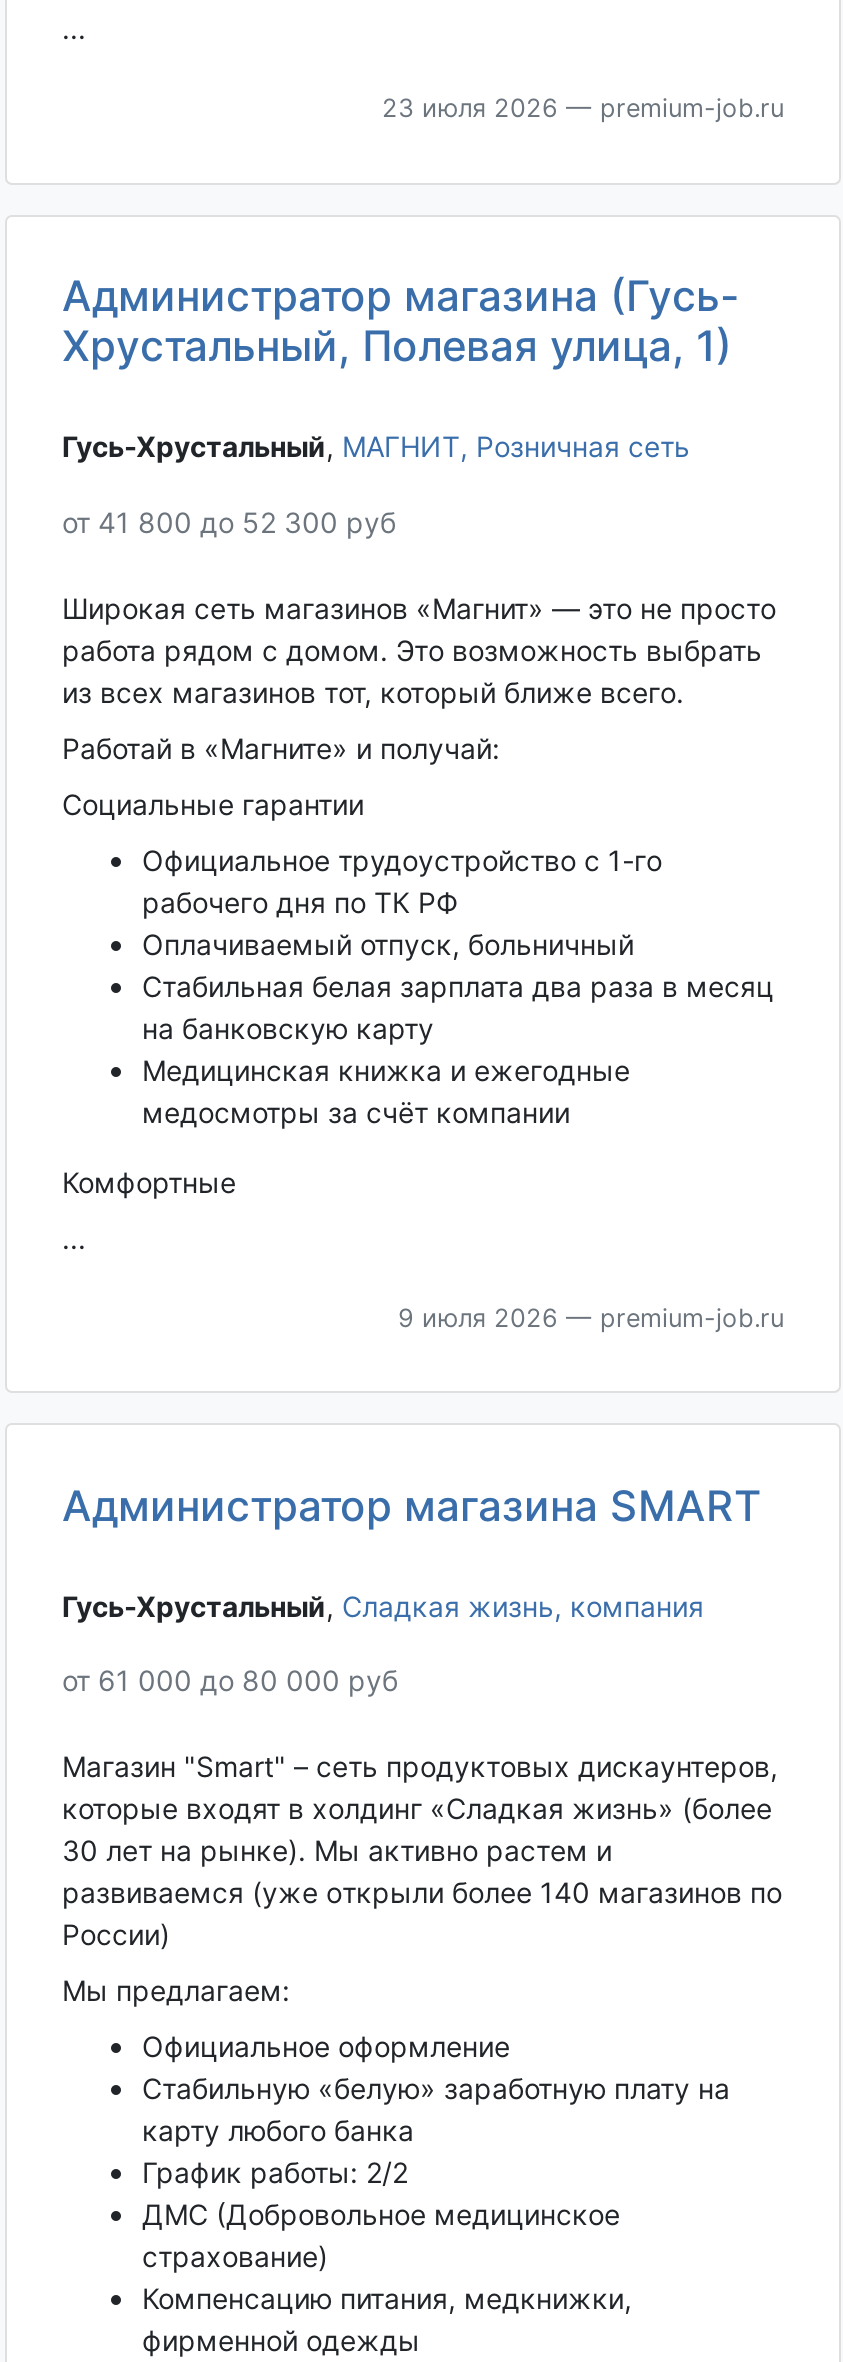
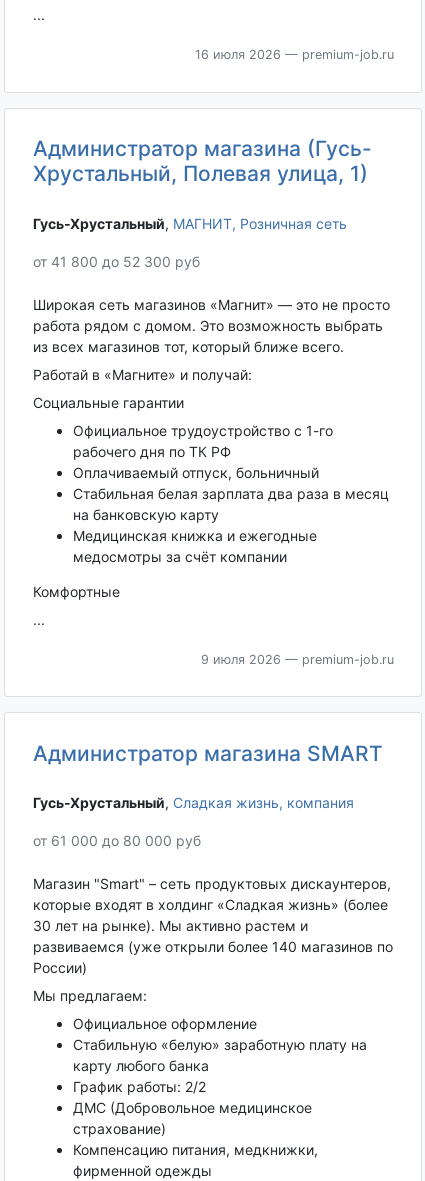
[382,94,784,124] 23 июля 2026 — premium-job.ru -> [194,47,393,62] 16 июля 2026 — premium-job.ru

